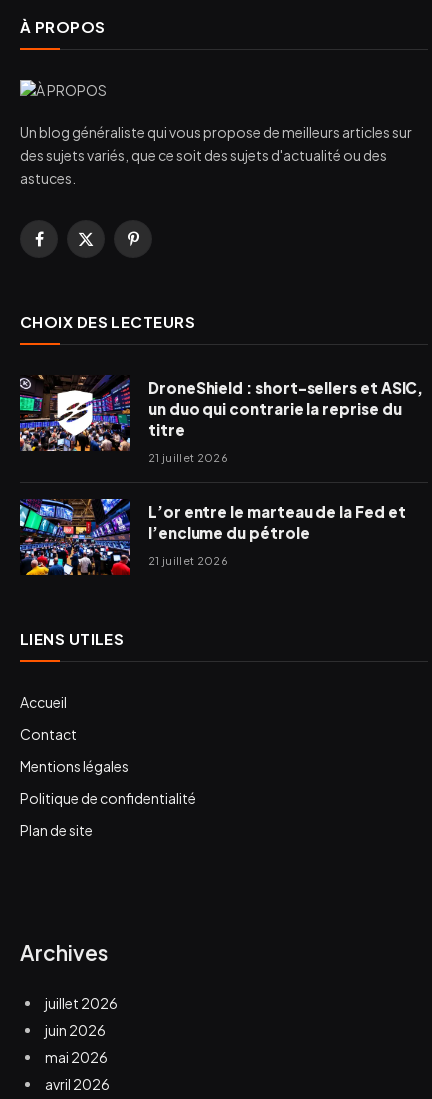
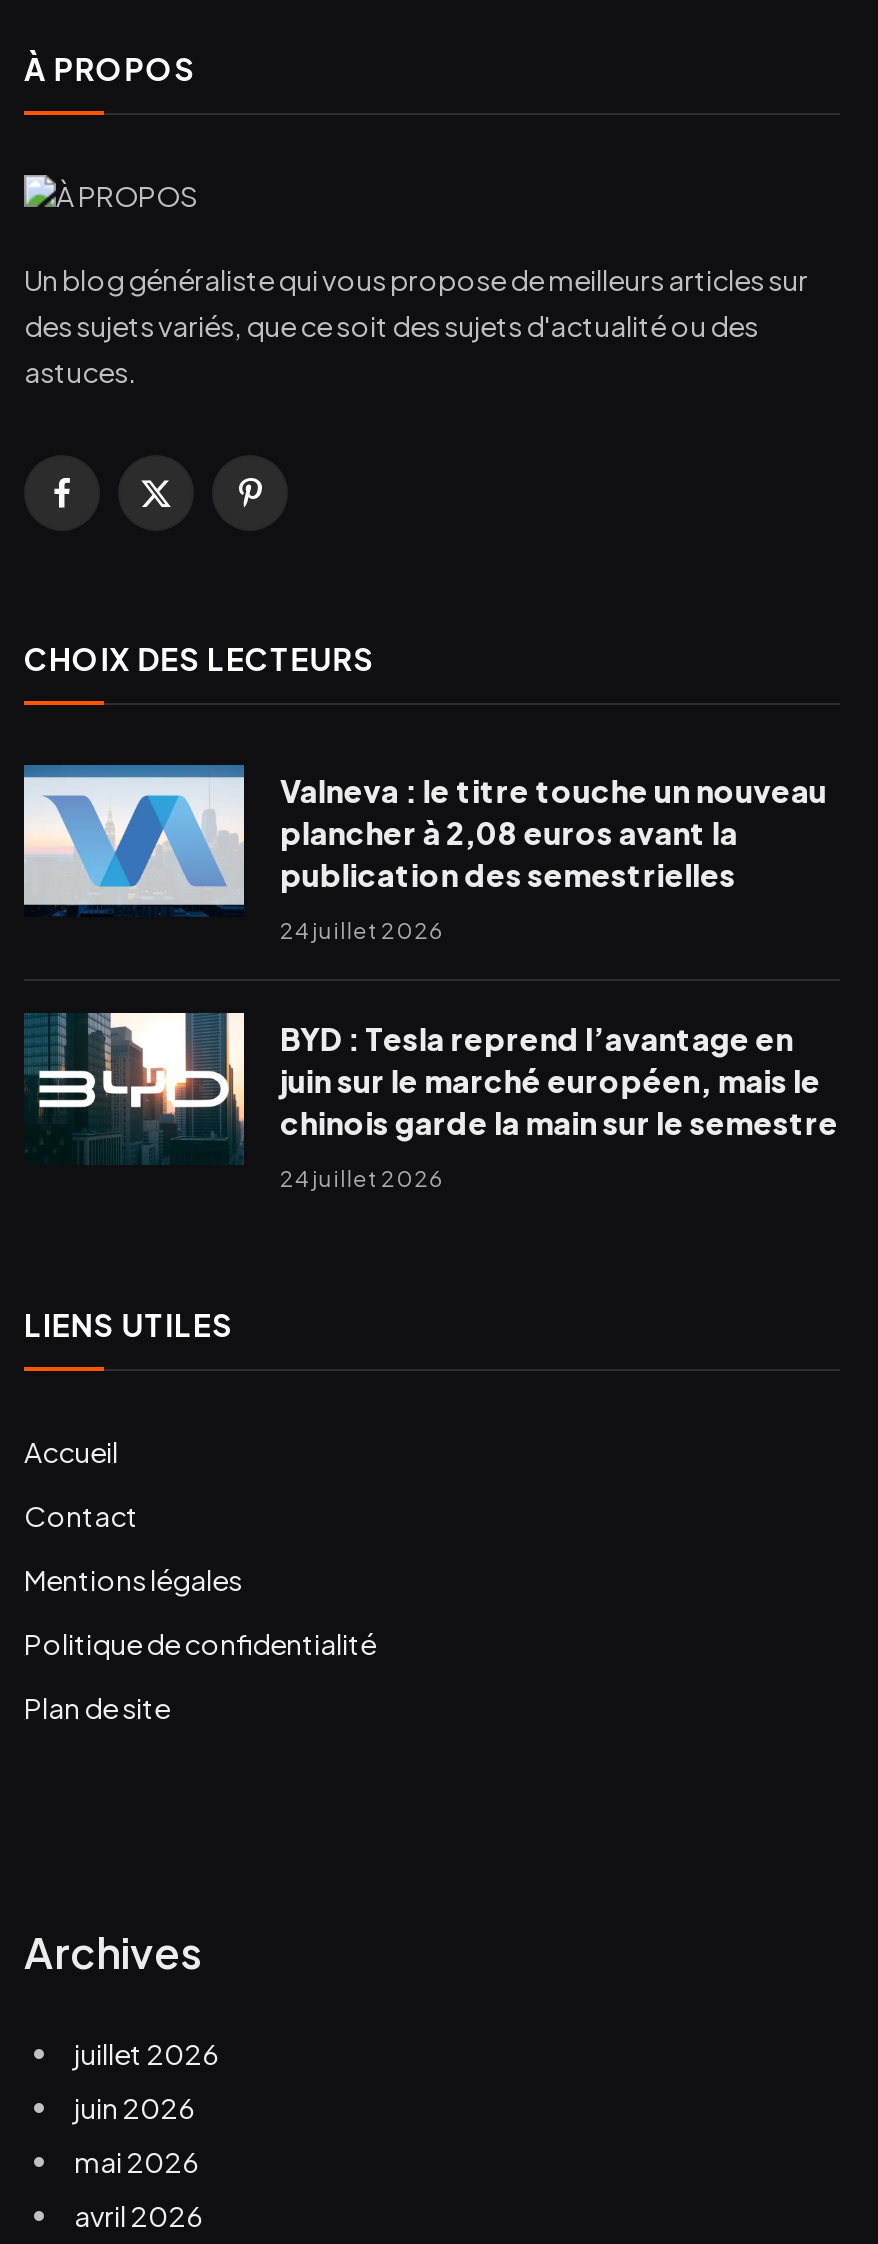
[19,374,423,452] [image] | DroneShield : short-sellers et ASIC, | un duo qui contrarie la reprise du | titre -> [22,763,827,917] [image] | Valneva : le titre touche un nouveau | plancher à 2,08 euros avant la | publication des semestrielles
[148,450,228,463] 21 juillet 2026 -> [280,916,444,942] 24 juillet 2026
[19,498,405,576] [image] | L’or entre le marteau de la Fed et | l’enclume du pétrole -> [24,1011,838,1165] [image] | BYD : Tesla reprend l’avantage en | juin sur le marché européen, mais le | chinois garde la main sur le semestre
[148,553,228,566] 21 juillet 2026 -> [280,1164,444,1190] 24 juillet 2026

